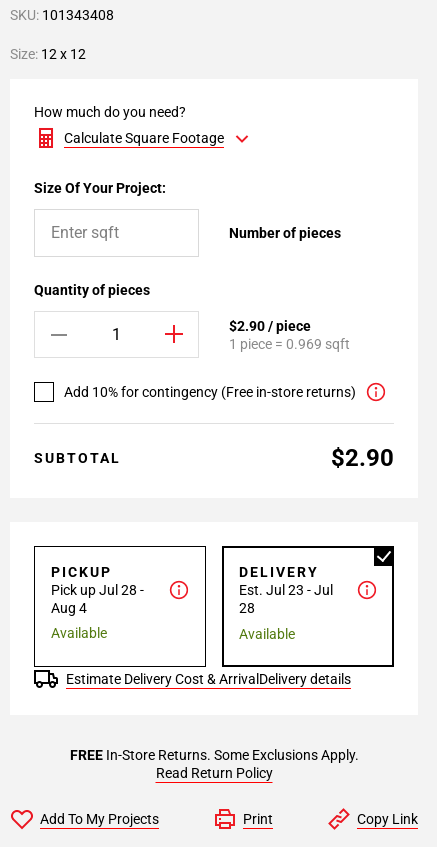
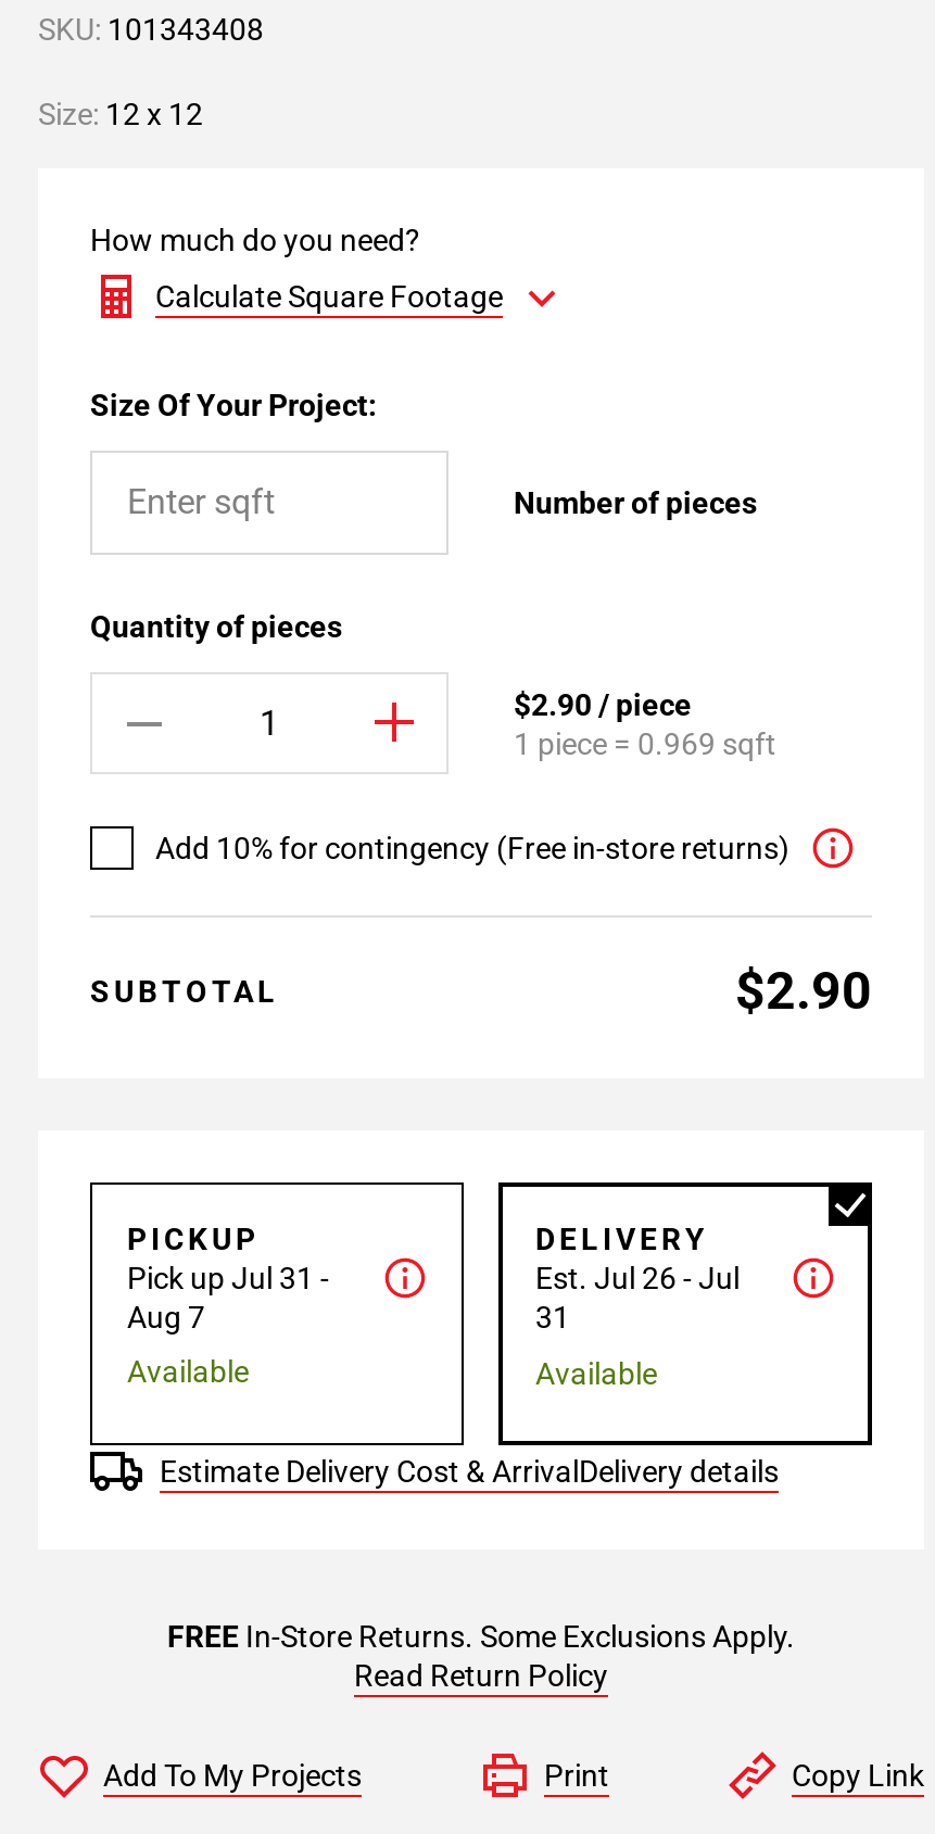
[51,582,144,598] Pick up Jul 28 - -> [127,1261,329,1295] Pick up Jul 31 -
[239,582,333,598] Est. Jul 23 - Jul -> [535,1261,740,1295] Est. Jul 26 - Jul
[51,600,87,616] Aug 4 -> [127,1300,205,1335] Aug 7
[239,600,255,616] 28 -> [535,1300,570,1335] 31

